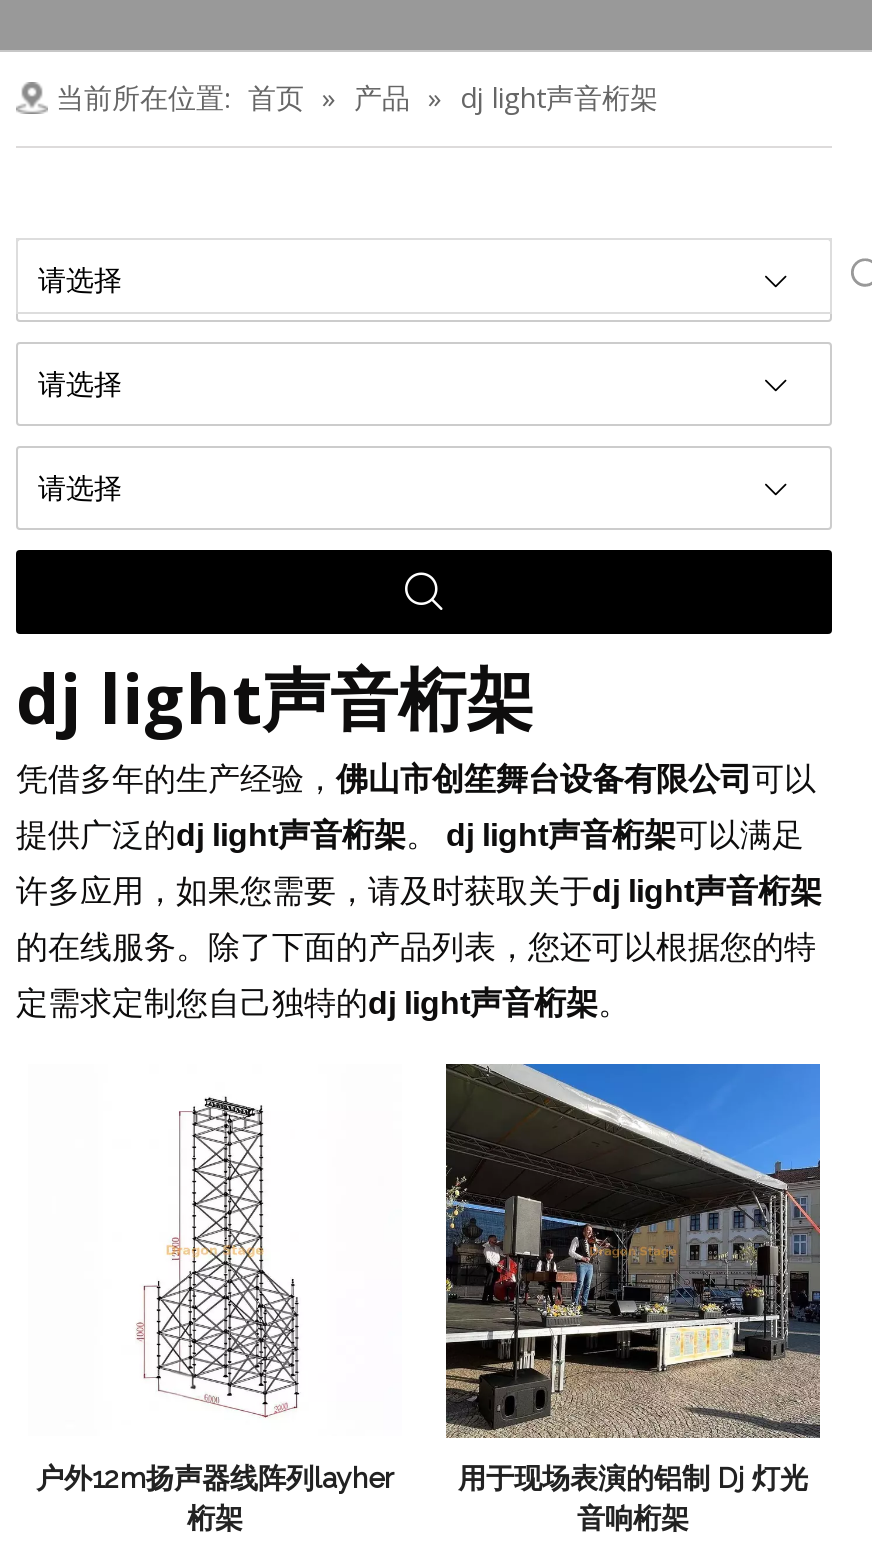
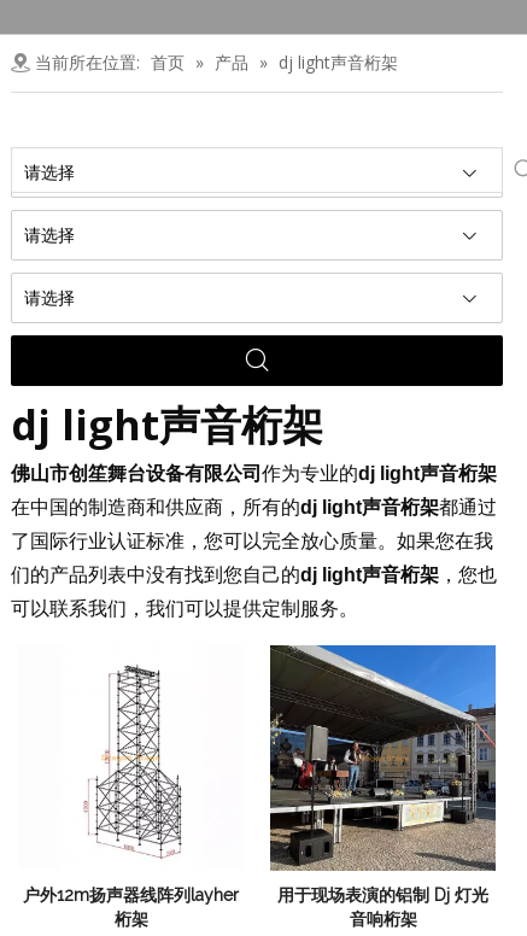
[16,762,816,796] 凭借多年的生产经验，佛山市创笙舞台设备有限公司可以 -> [11,463,497,484] 佛山市创笙舞台设备有限公司作为专业的dj light声音桁架
[16,818,804,852] 提供广泛的dj light声音桁架。dj light声音桁架可以满足 -> [11,497,497,517] 在中国的制造商和供应商，所有的dj light声音桁架都通过
[16,874,822,908] 许多应用，如果您需要，请及时获取关于dj light声音桁架 -> [11,531,493,551] 了国际行业认证标准，您可以完全放心质量。如果您在我
[16,930,816,964] 的在线服务。除了下面的产品列表，您还可以根据您的特 -> [11,564,497,585] 们的产品列表中没有找到您自己的dj light声音桁架，您也
[16,986,630,1020] 定需求定制您自己独特的dj light声音桁架。 -> [11,598,358,619] 可以联系我们，我们可以提供定制服务。

